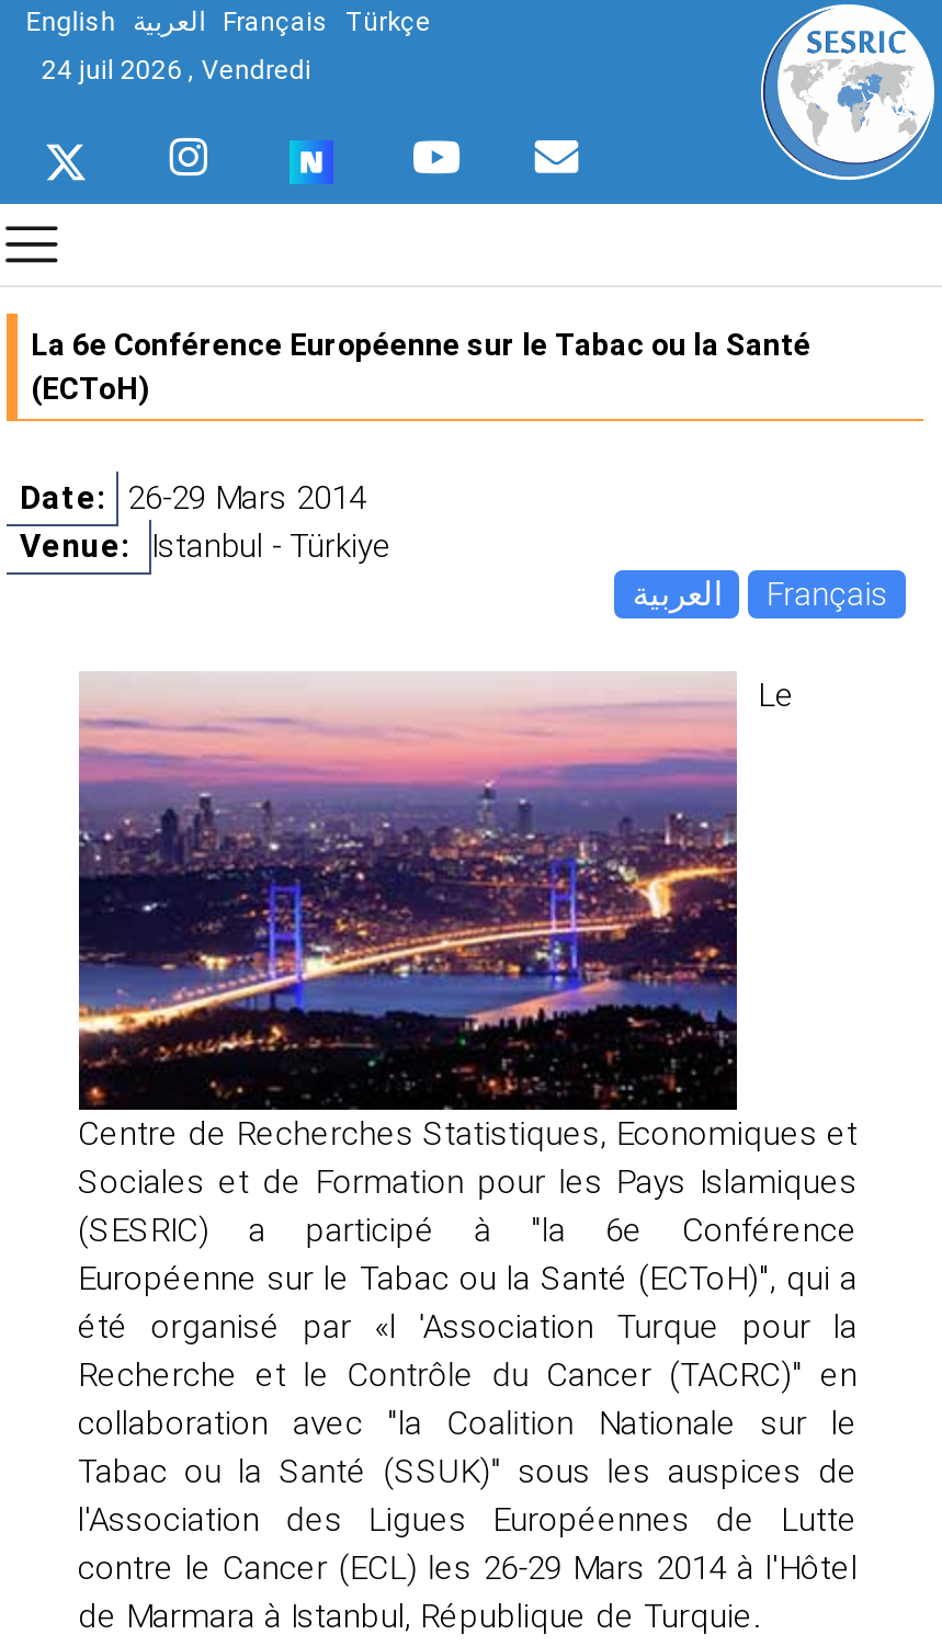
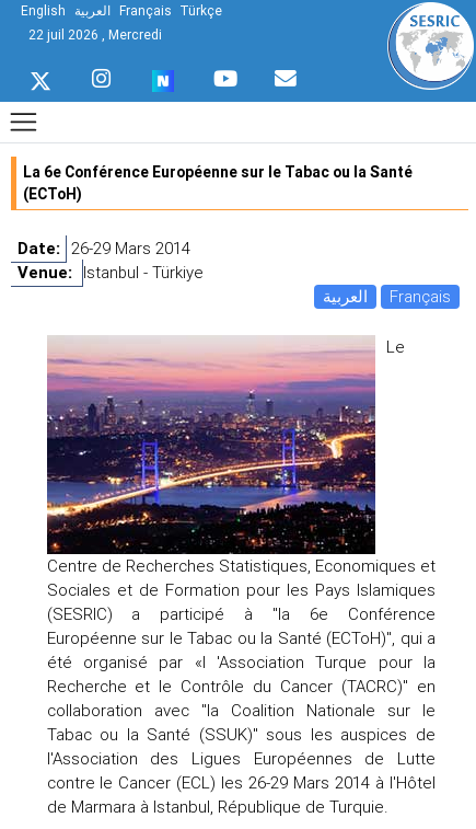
[41,53,311,86] 24 juil 2026 , Vendredi -> [28,26,162,43] 22 juil 2026 , Mercredi

